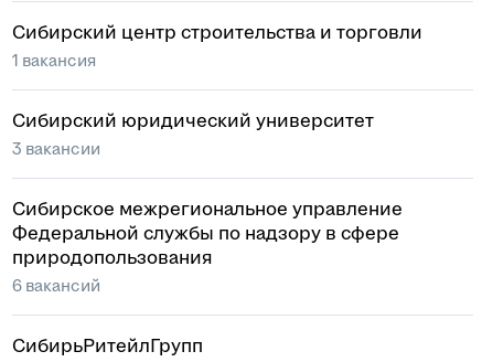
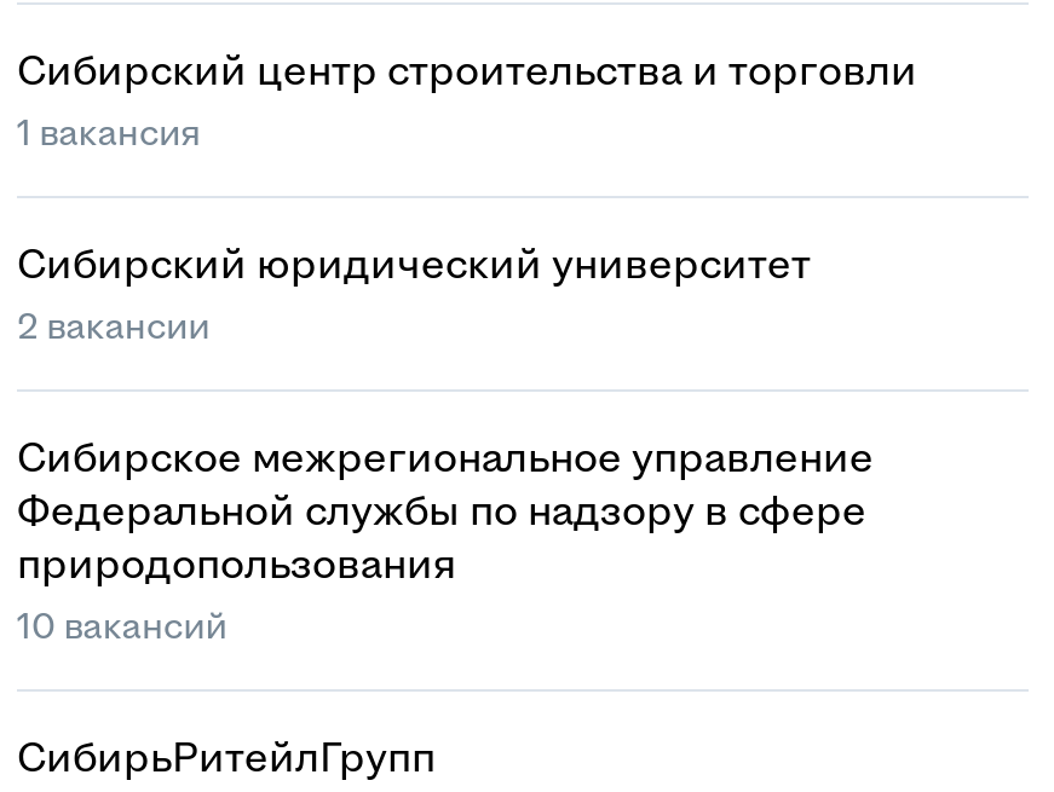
[12,139,100,158] 3 вакансии -> [17,305,210,346] 2 вакансии
[12,276,100,295] 6 вакансий -> [17,605,227,646] 10 вакансий

